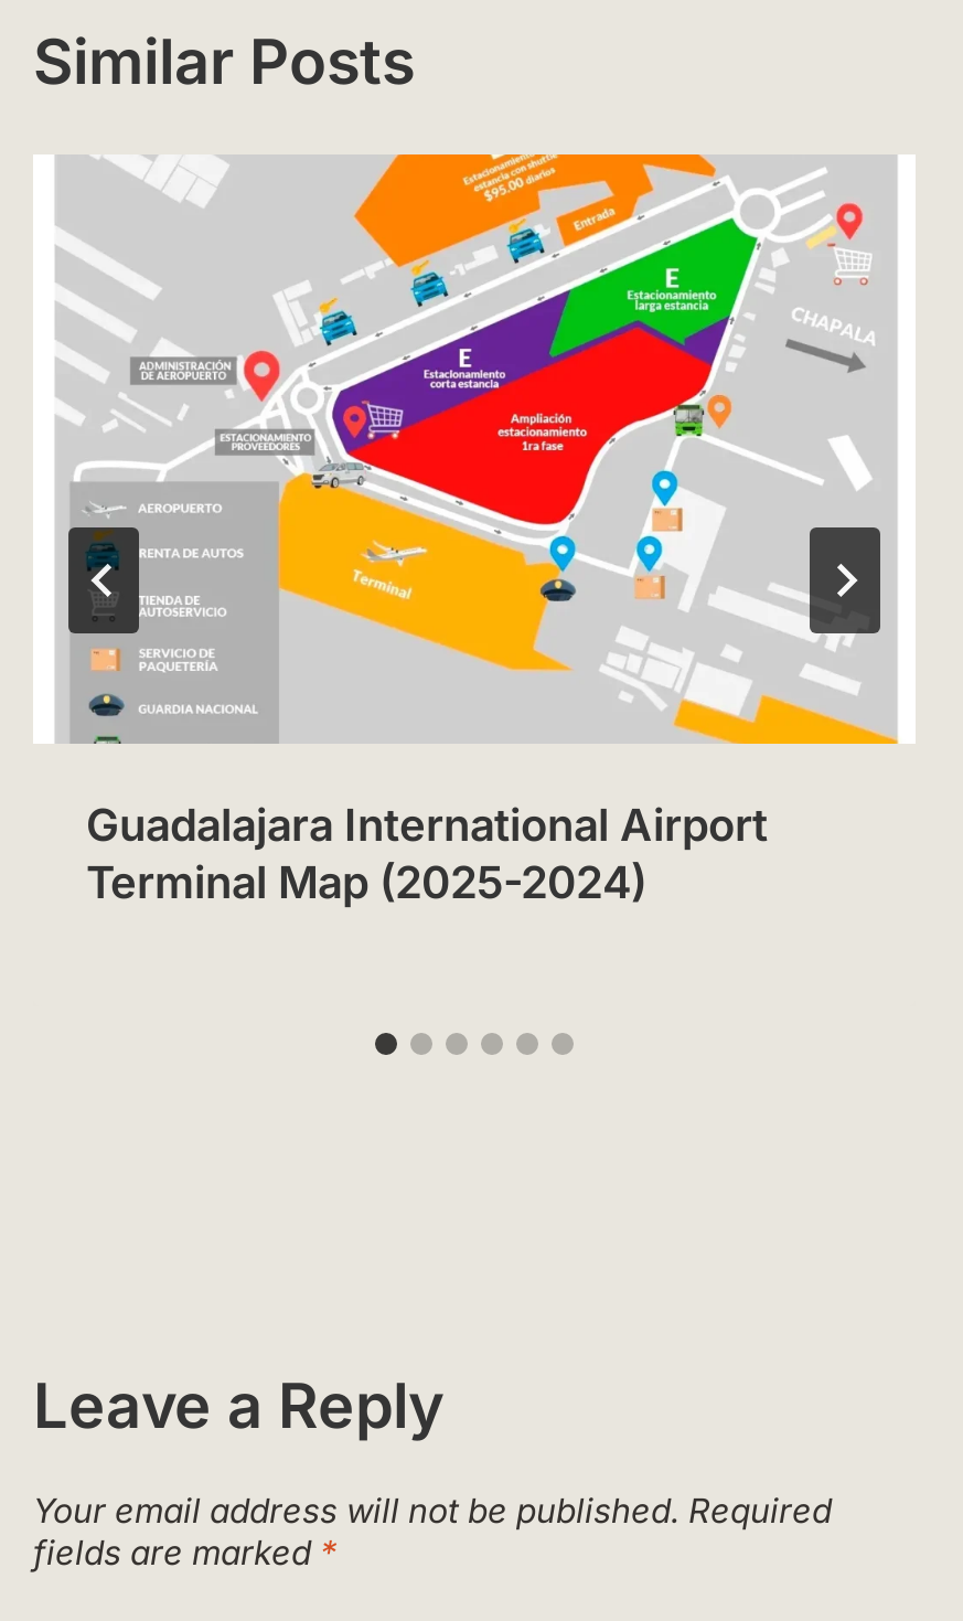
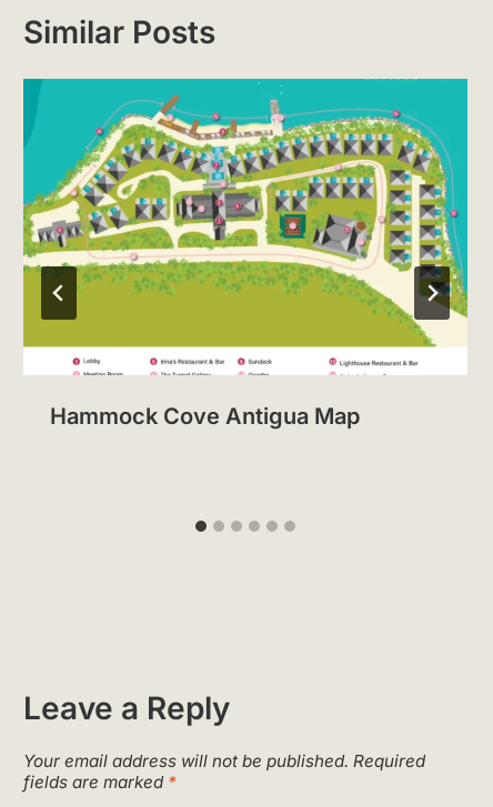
[33,152,916,909] [image] | Guadalajara International Airport | Terminal Map (2025-2024) -> [22,78,469,430] [image] | Hammock Cove Antigua Map

